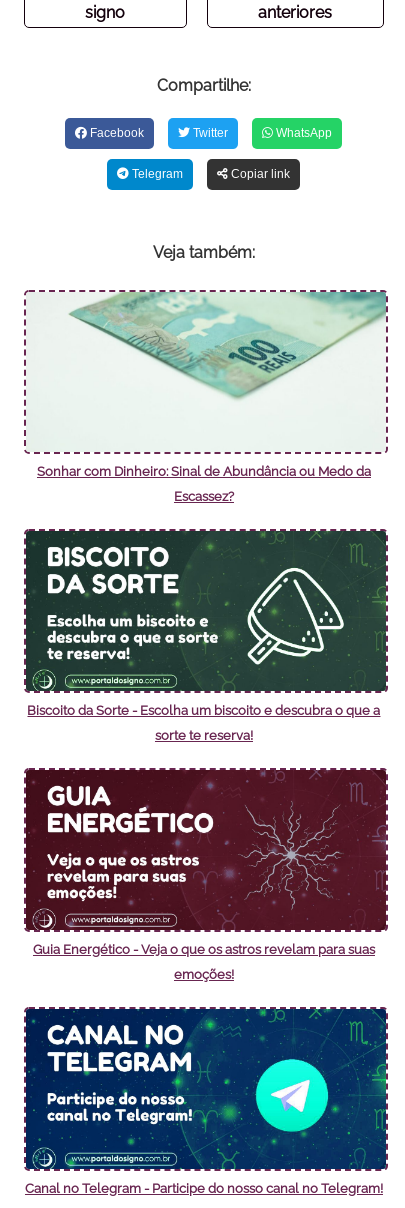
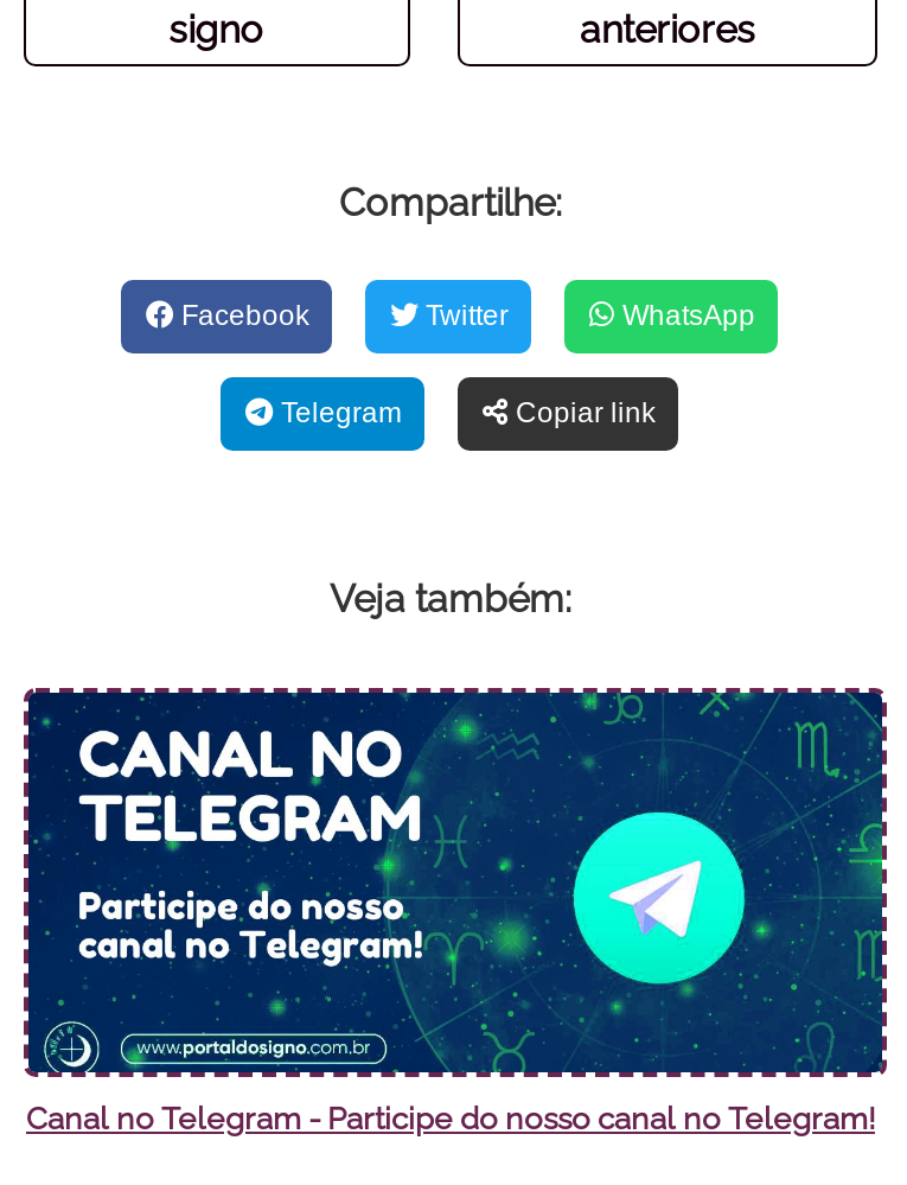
[26,292,386,504] [image] | Sonhar com Dinheiro: Sinal de Abundância ou Medo da | Escassez? -> none
[24,528,389,743] [image] | Biscoito da Sorte - Escolha um biscoito e descubra o que a | sorte te reserva! -> none
[23,767,389,982] [image] | Guia Energético - Veja o que os astros revelam para suas | emoções! -> none

